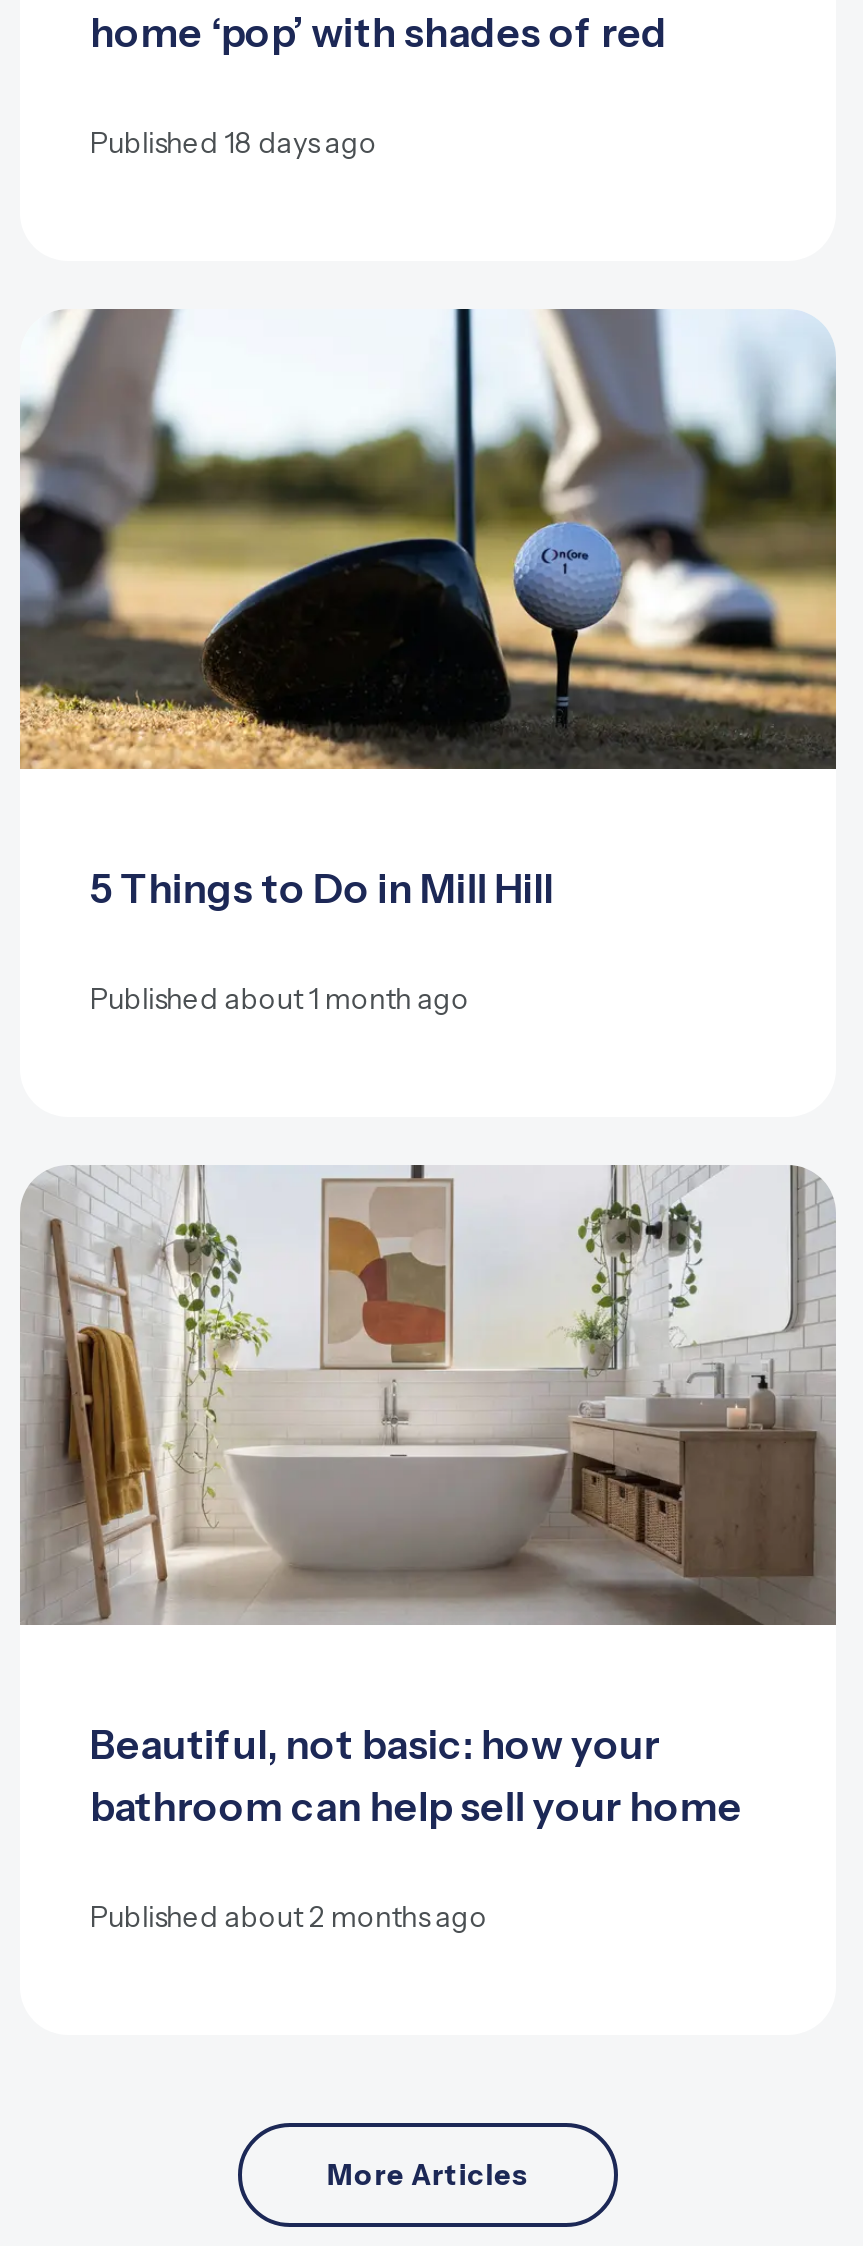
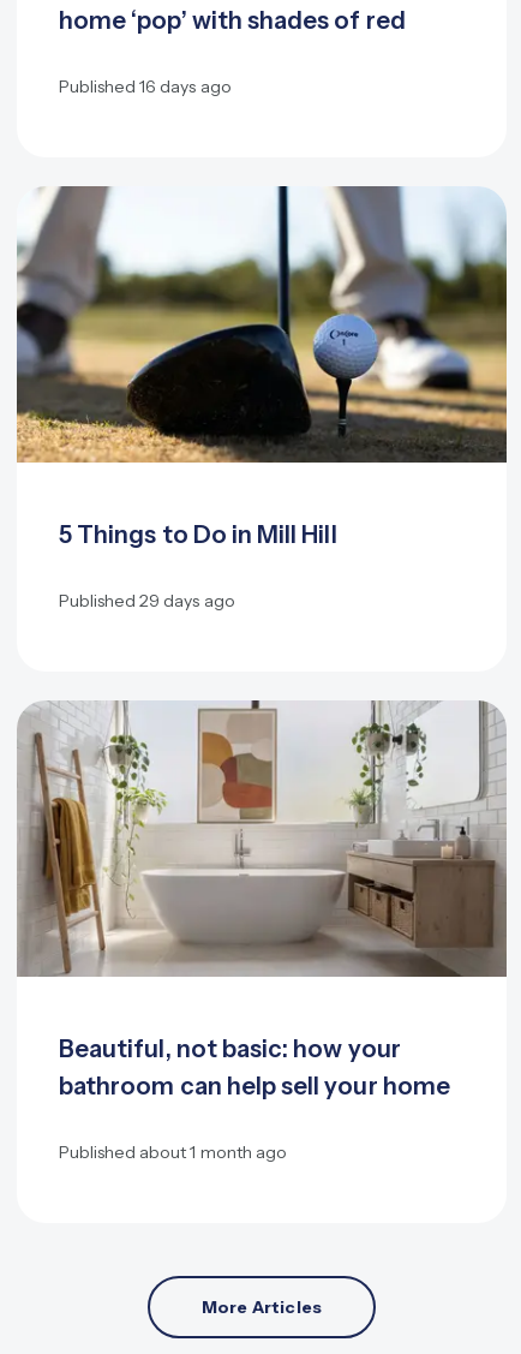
[90,125,377,161] Published 18 days ago -> [59,76,231,97] Published 16 days ago
none -> [59,590,235,611] Published 29 days ago
moved [90,981,470,1017] -> [59,1141,287,1163]: Published about 1 month ago
[90,1899,488,1935] Published about 2 months ago -> none

